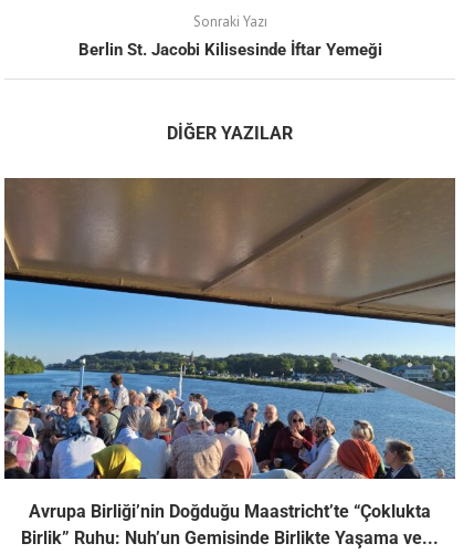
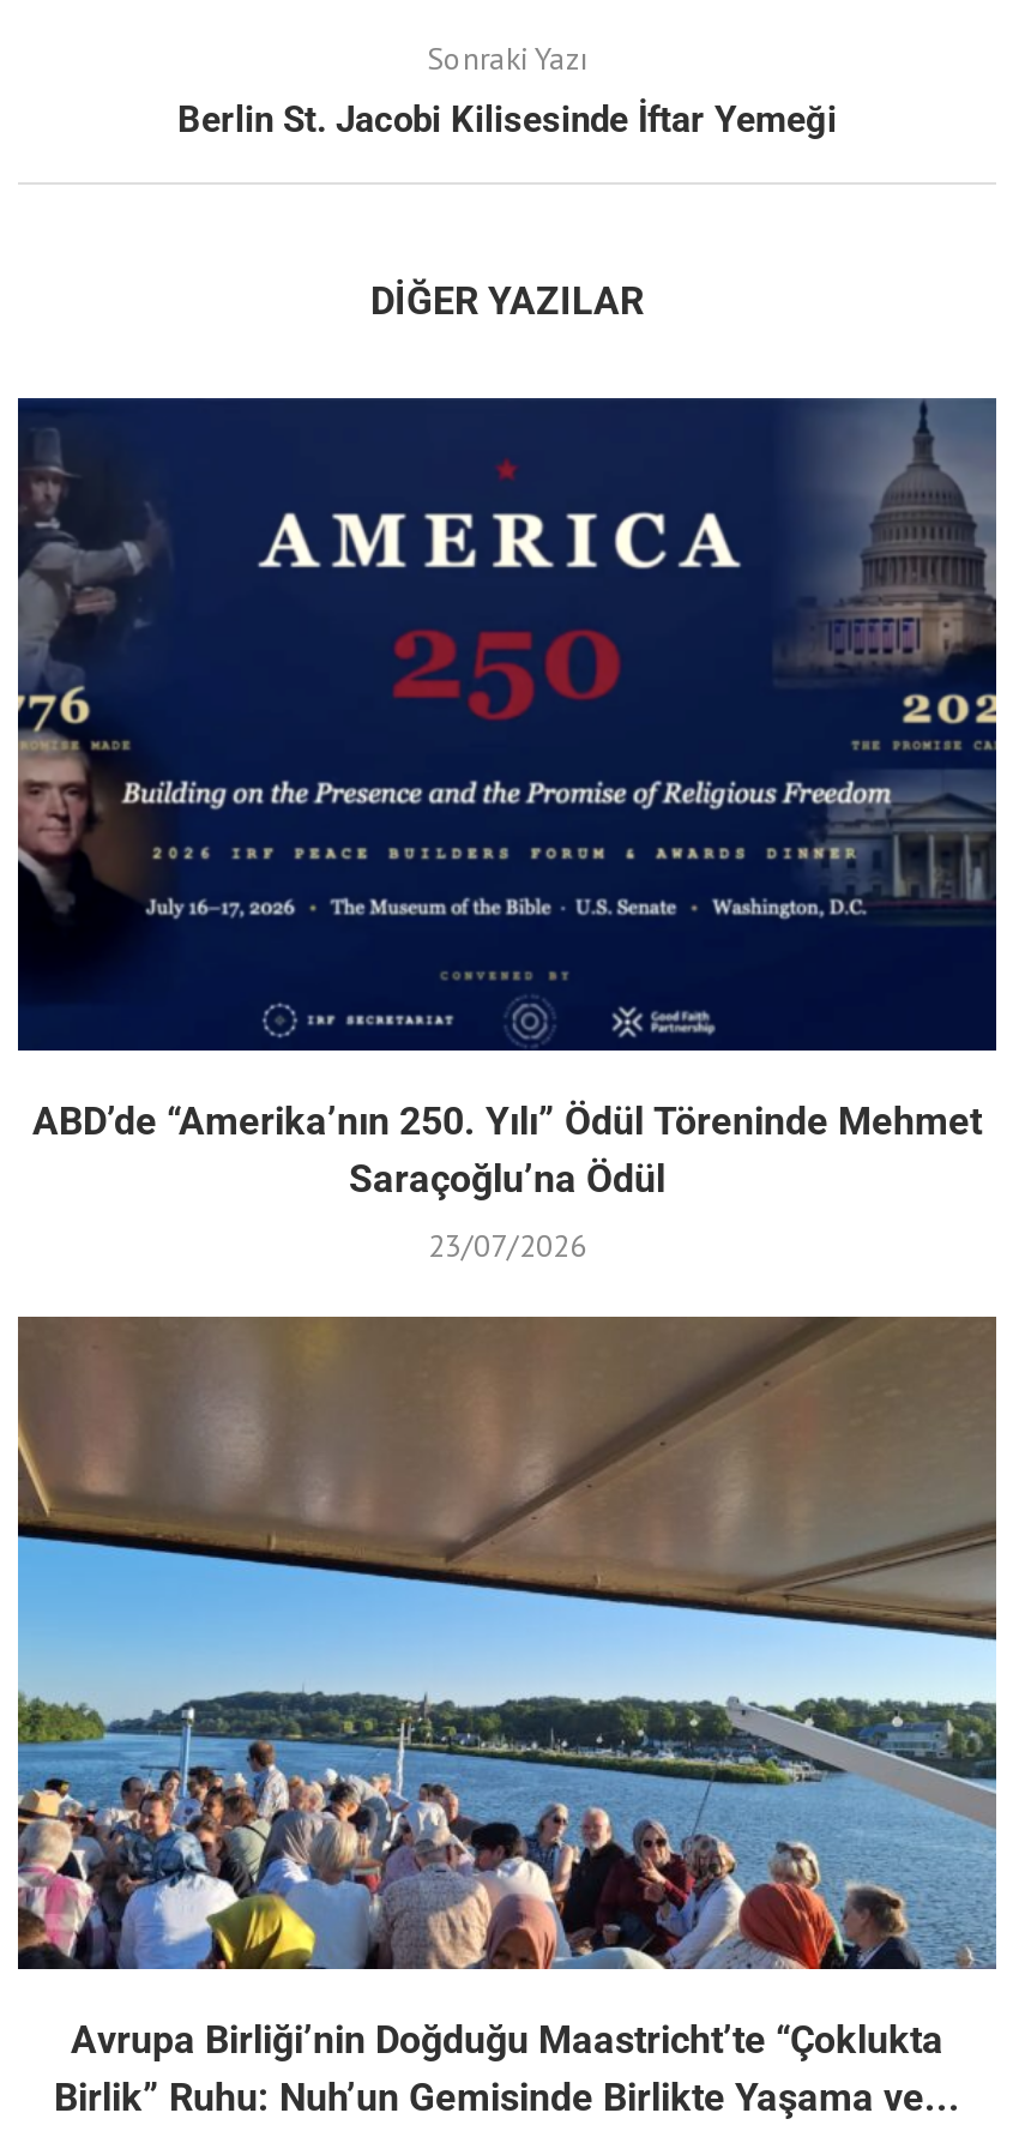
none -> [16,398,999,1266] [image] | ABD’de “Amerika’nın 250. Yılı” Ödül Töreninde Mehmet | Saraçoğlu’na Ödül | 23/07/2026

